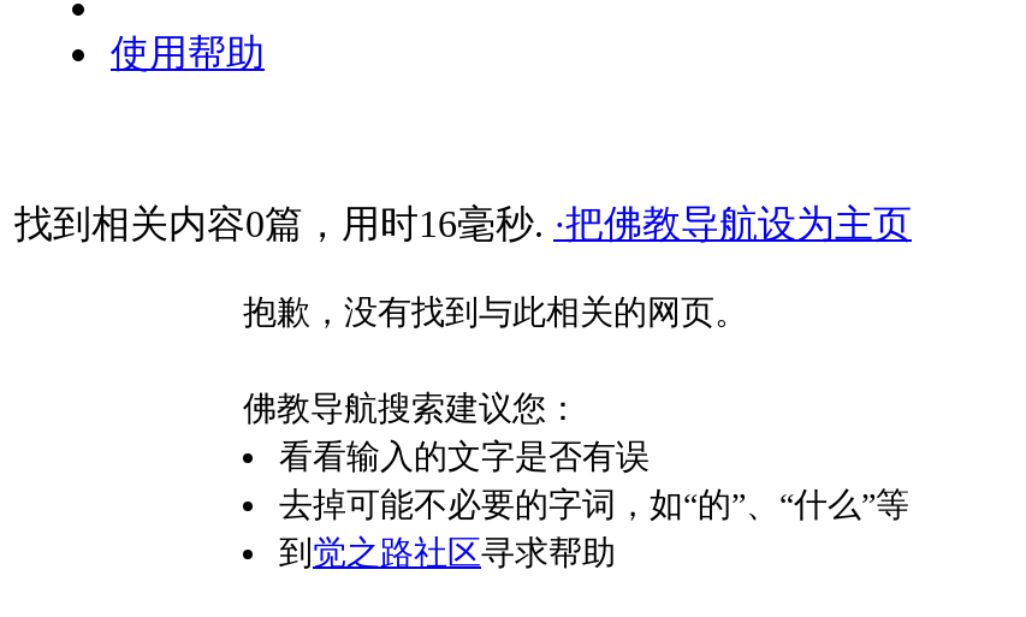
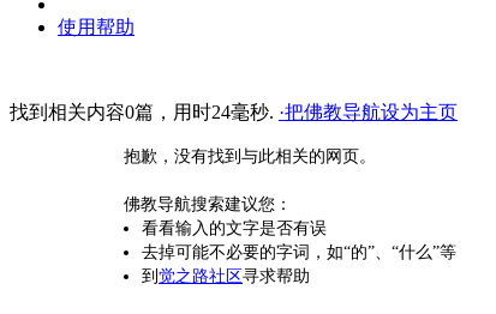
[14,203,912,244] 找到相关内容0篇，用时16毫秒. ·把佛教导航设为主页 -> [10,102,458,122] 找到相关内容0篇，用时24毫秒. ·把佛教导航设为主页

